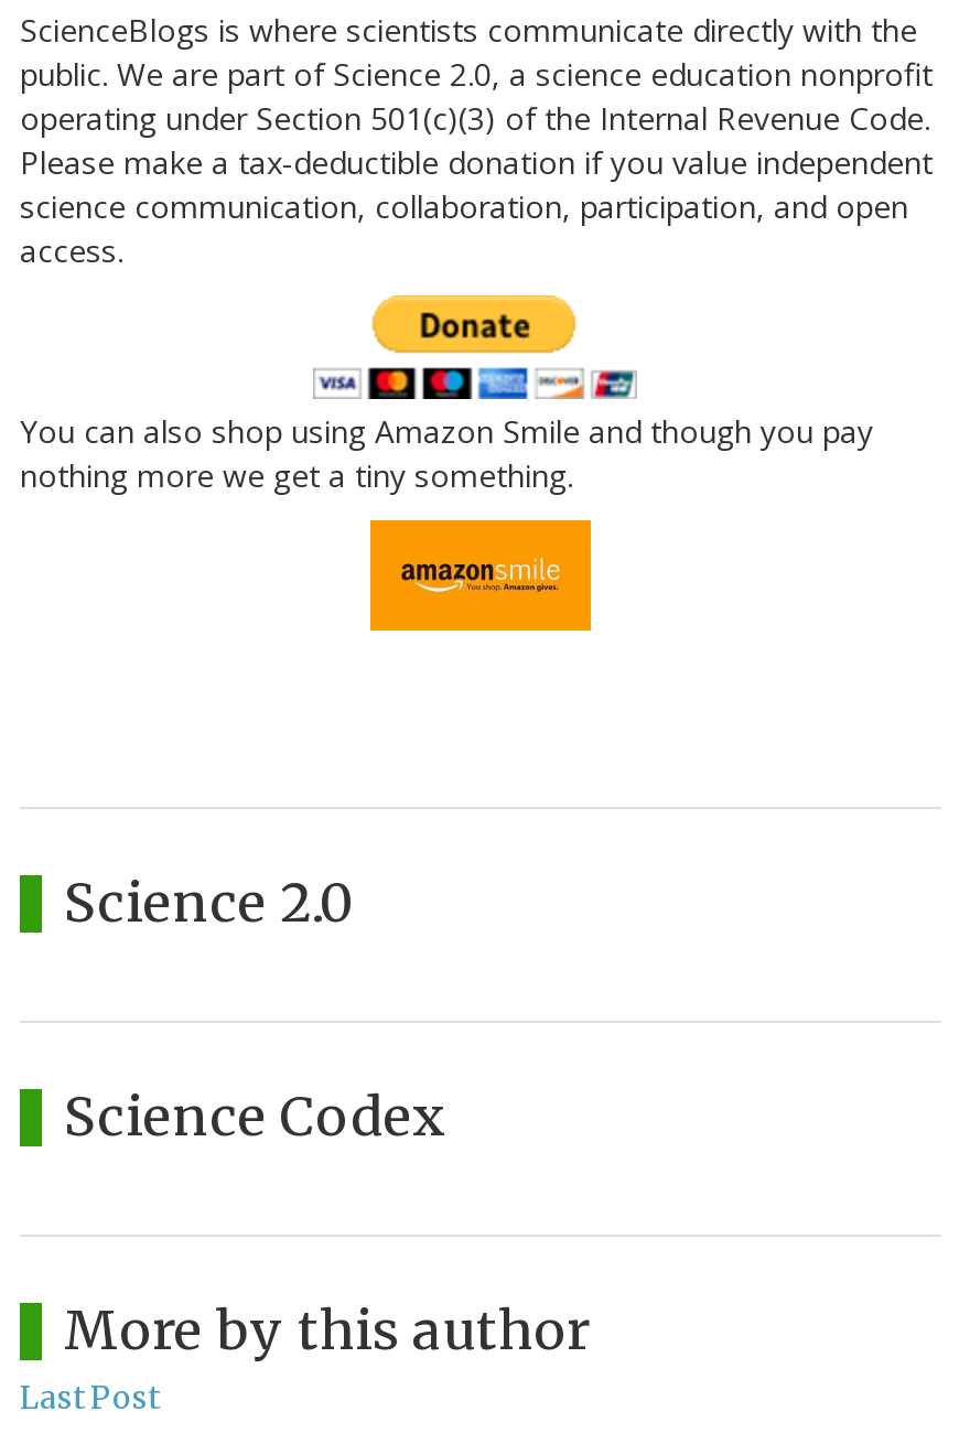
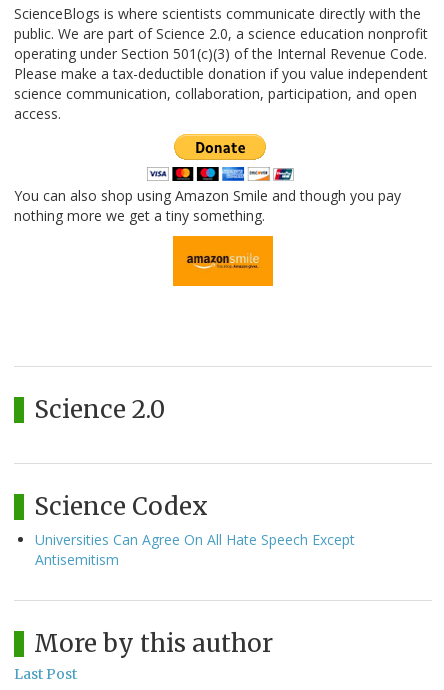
none -> [35,530,355,569] Universities Can Agree On All Hate Speech Except | Antisemitism

